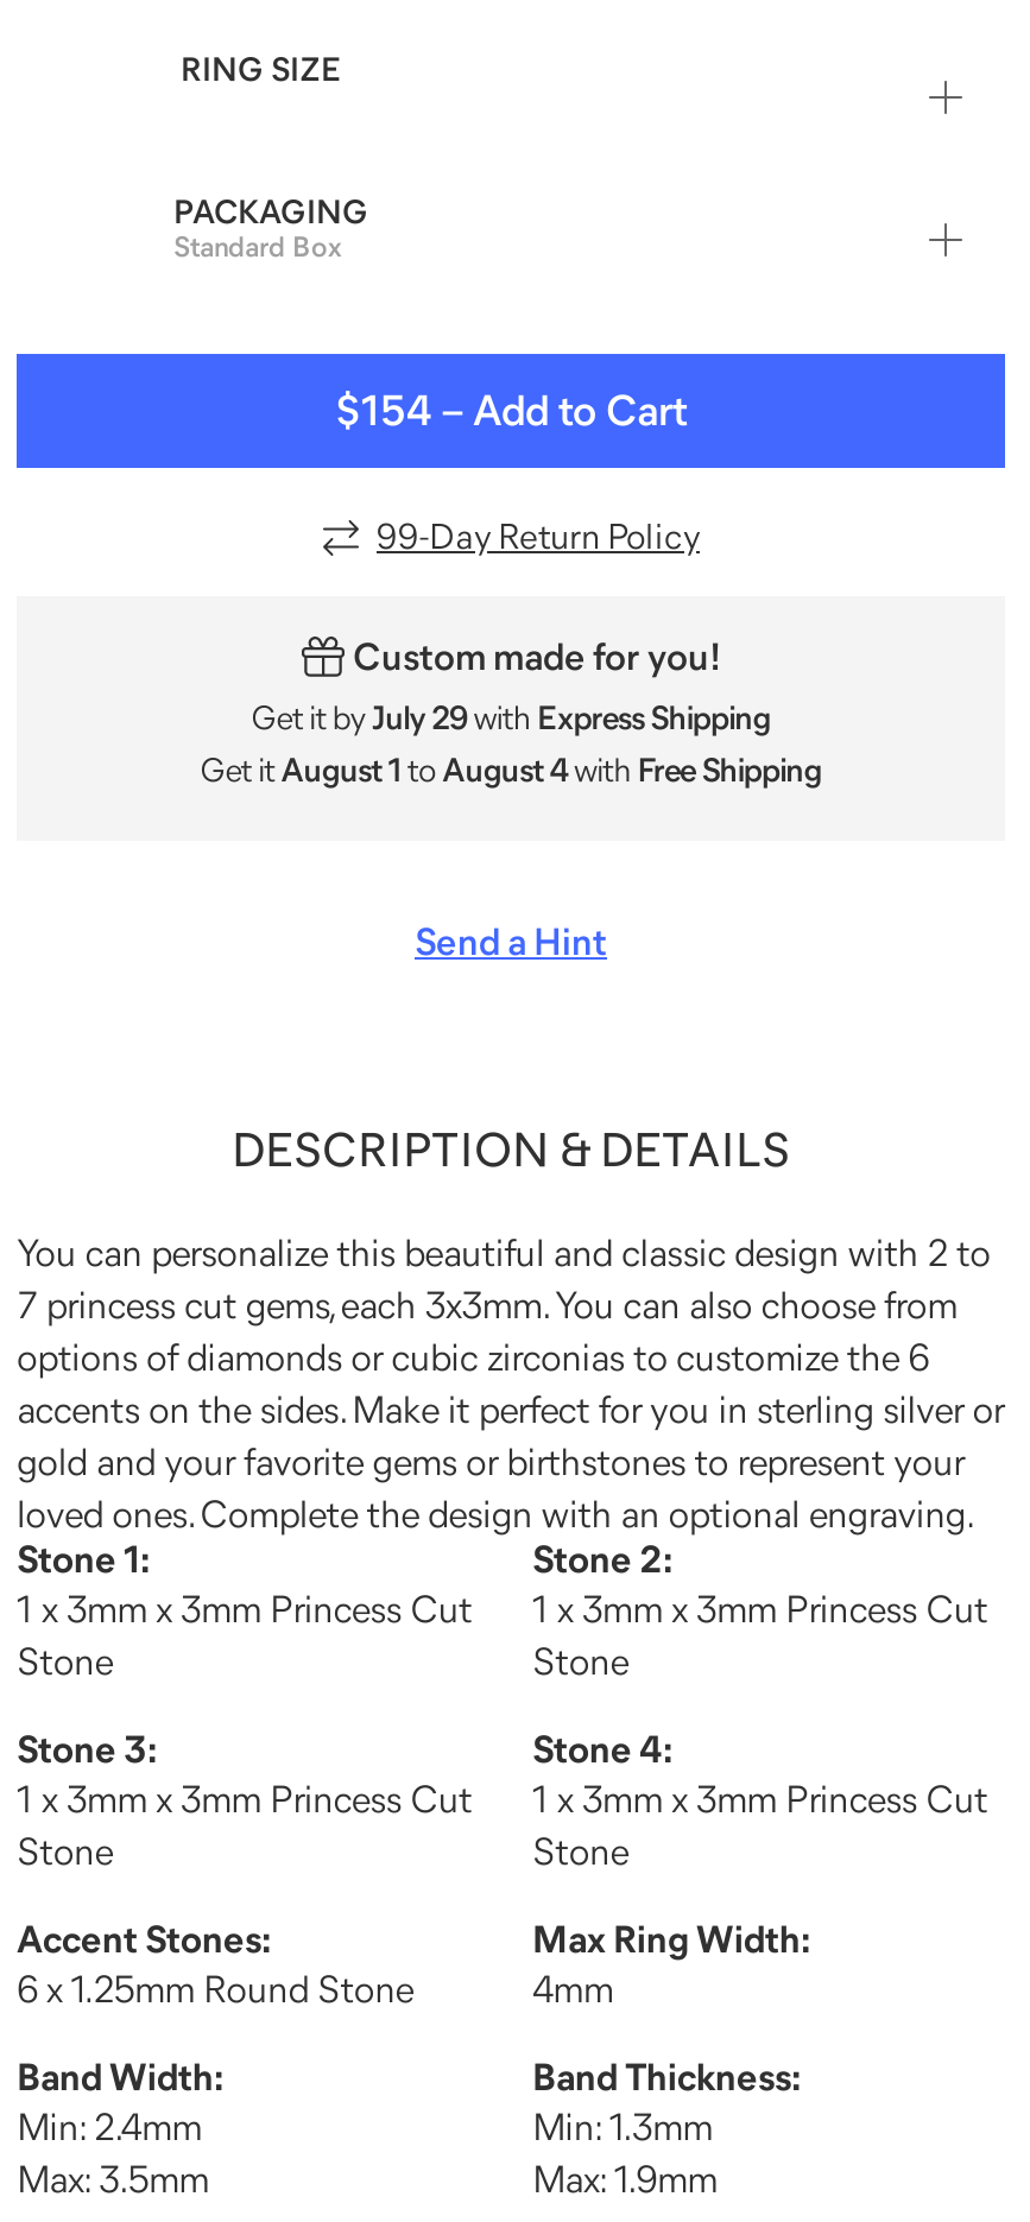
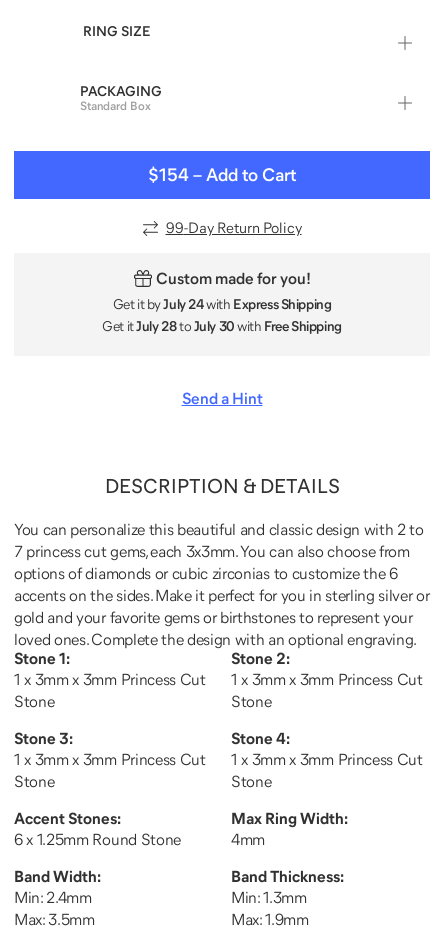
[251,702,771,735] Get it by July 29 with Express Shipping -> [113,297,331,311] Get it by July 24 with Express Shipping
[200,754,822,787] Get it August 1 to August 4 with Free Shipping -> [102,319,342,333] Get it July 28 to July 30 with Free Shipping

